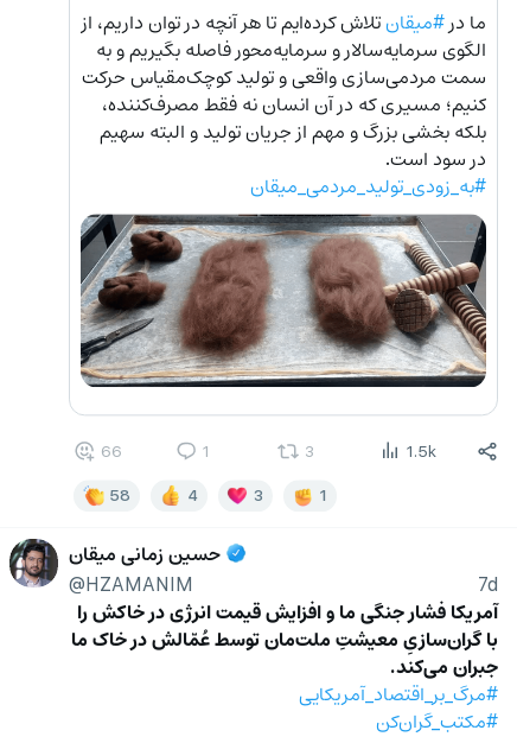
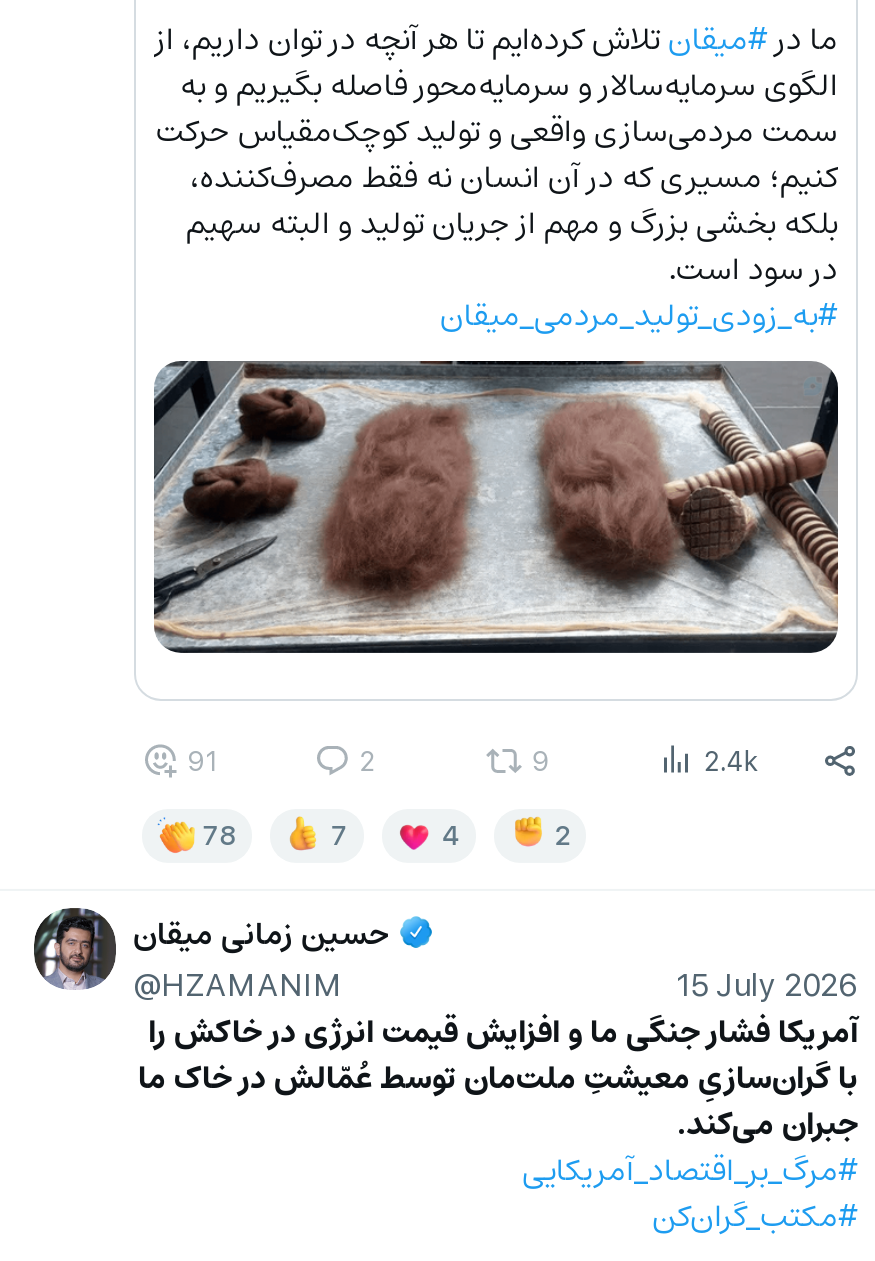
[100,440,436,462] 66 | 1 | 3 | 1.5k -> [187,741,758,779] 91 | 2 | 9 | 2.4k
[110,484,131,506] 58 -> [203,815,347,853] 78 | 7
[254,484,327,506] 3 | 1 -> [554,815,570,853] 2
[478,570,498,595] 7d -> [676,961,858,1003] 15 July 2026

